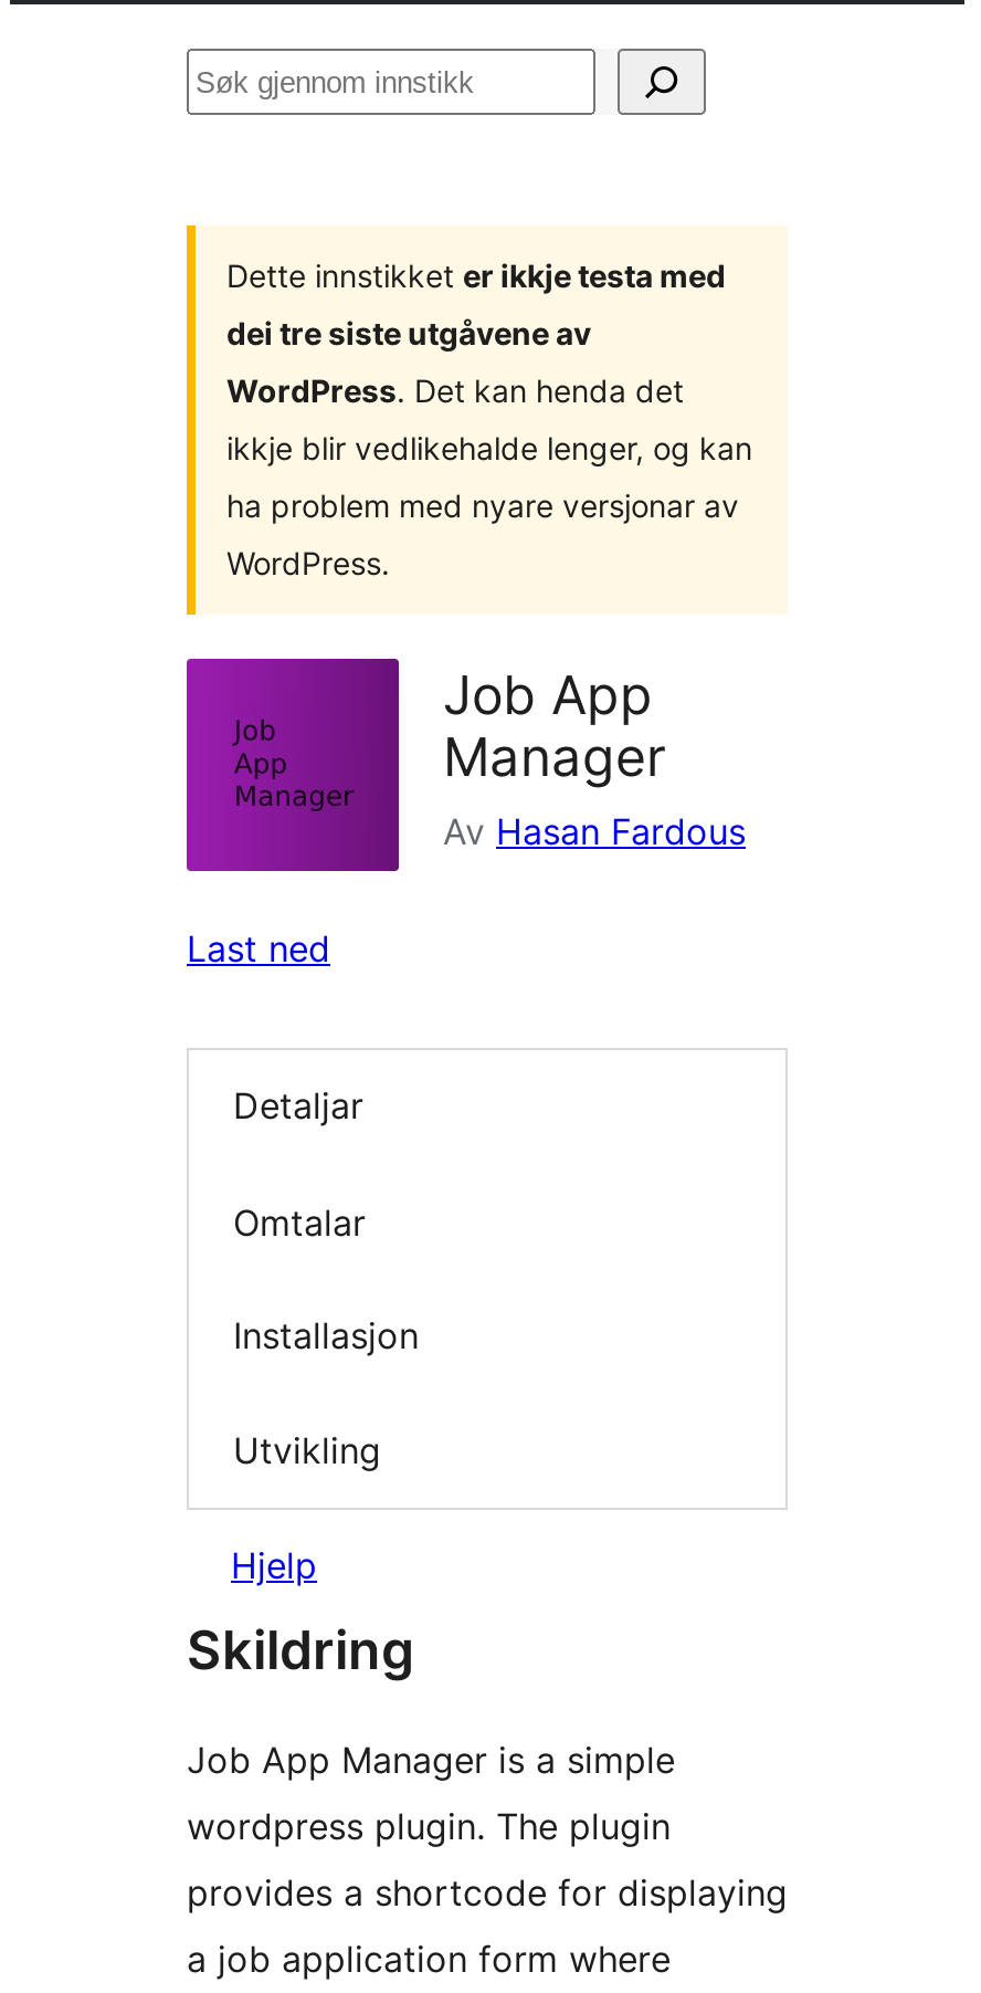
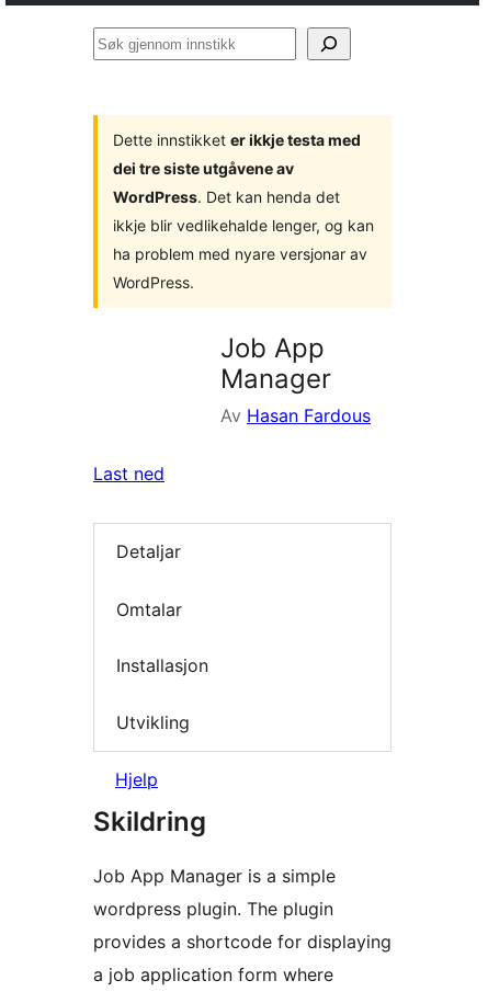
[184,657,401,873] [image] -> none

